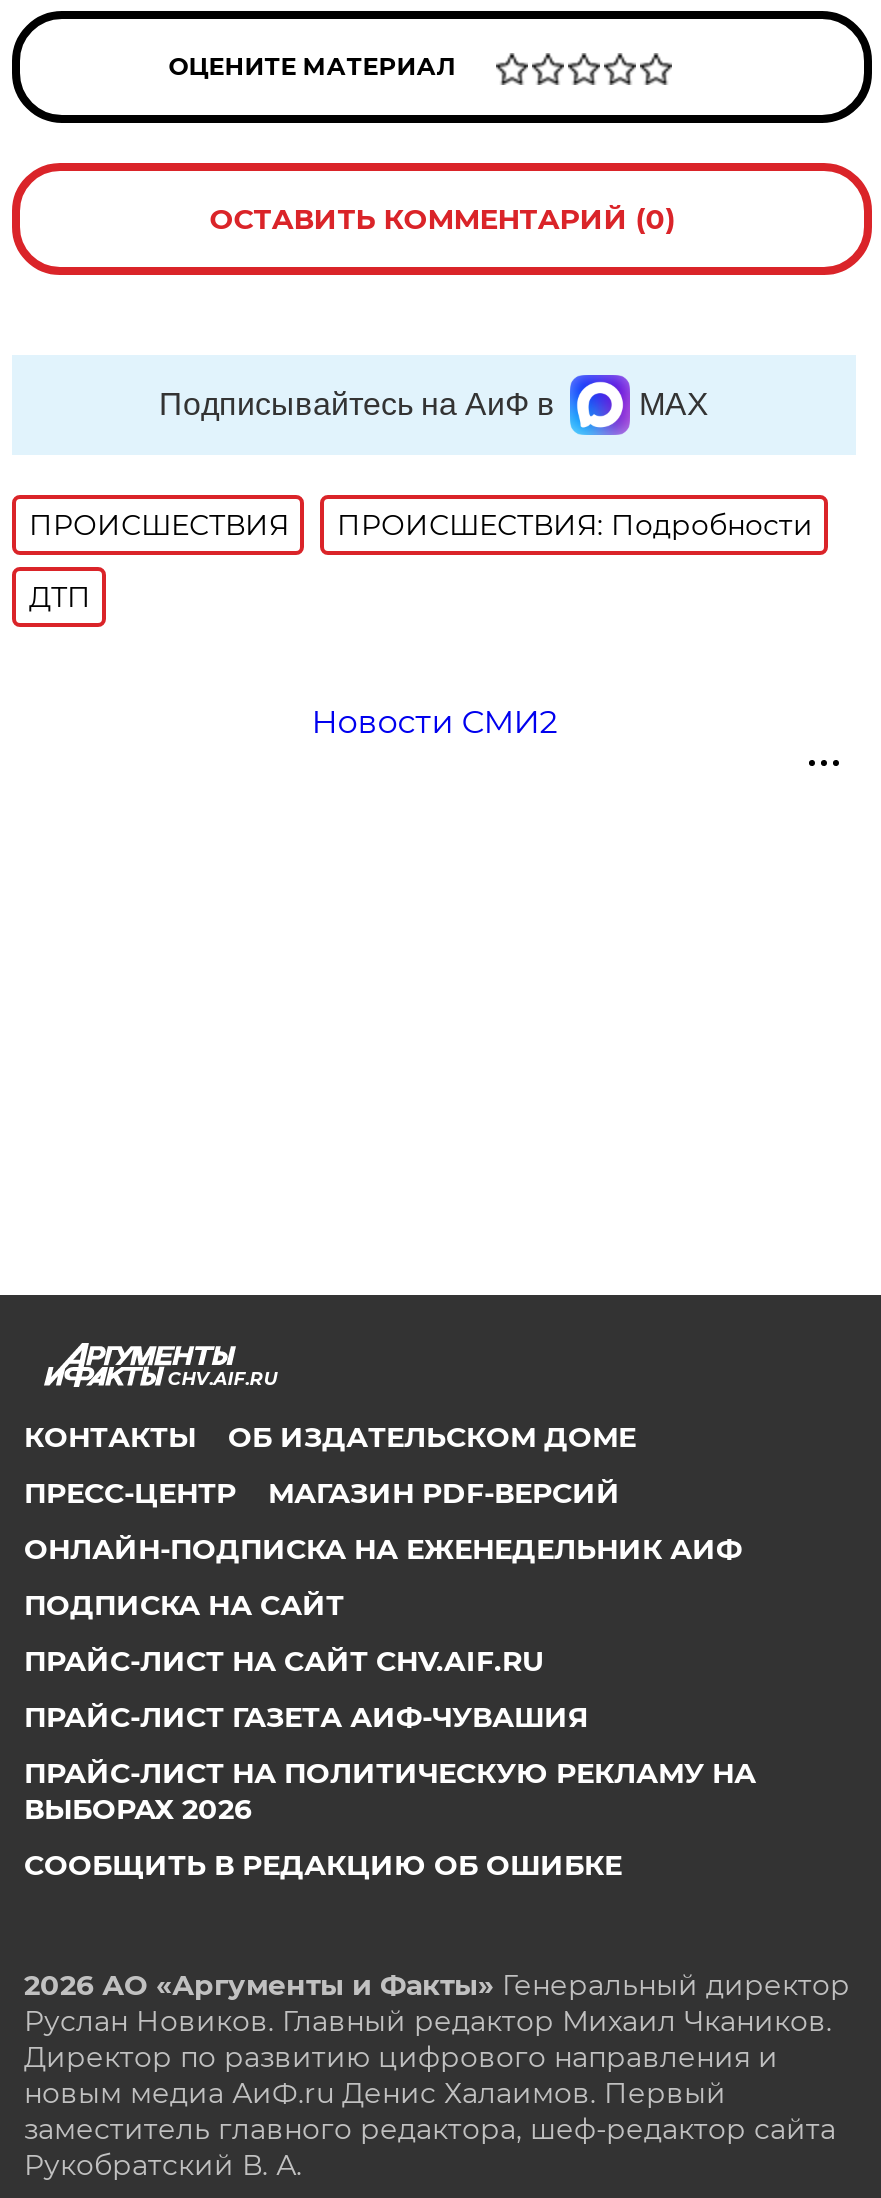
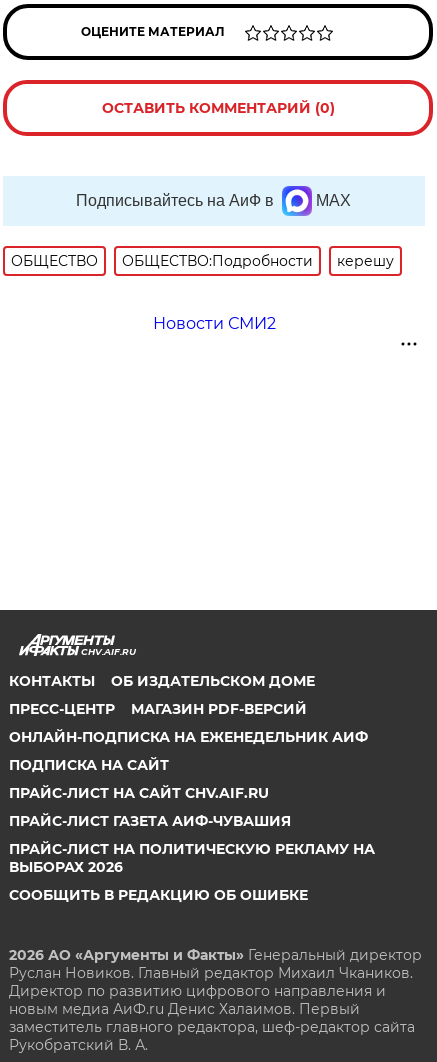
[29,507,813,615] ПРОИСШЕСТВИЯ | ПРОИСШЕСТВИЯ: Подробности | ДТП -> [11,252,394,270] ОБЩЕСТВО | ОБЩЕСТВО:Подробности | керешу

